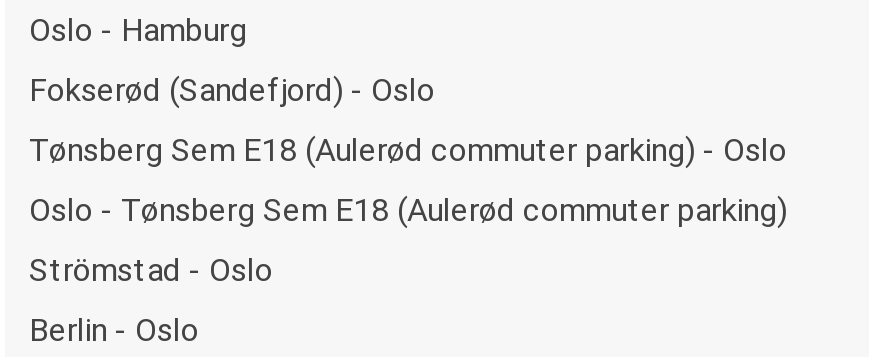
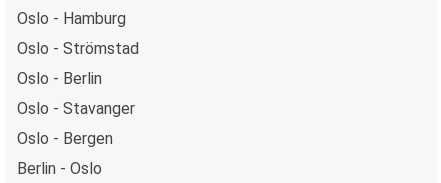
[29,70,435,108] Fokserød (Sandefjord) - Oslo -> [17,38,139,57] Oslo - Strömstad
[29,130,787,168] Tønsberg Sem E18 (Aulerød commuter parking) - Oslo -> [17,68,102,87] Oslo - Berlin
[29,190,787,228] Oslo - Tønsberg Sem E18 (Aulerød commuter parking) -> [17,98,135,117] Oslo - Stavanger
[29,250,273,288] Strömstad - Oslo -> [17,128,113,147] Oslo - Bergen

